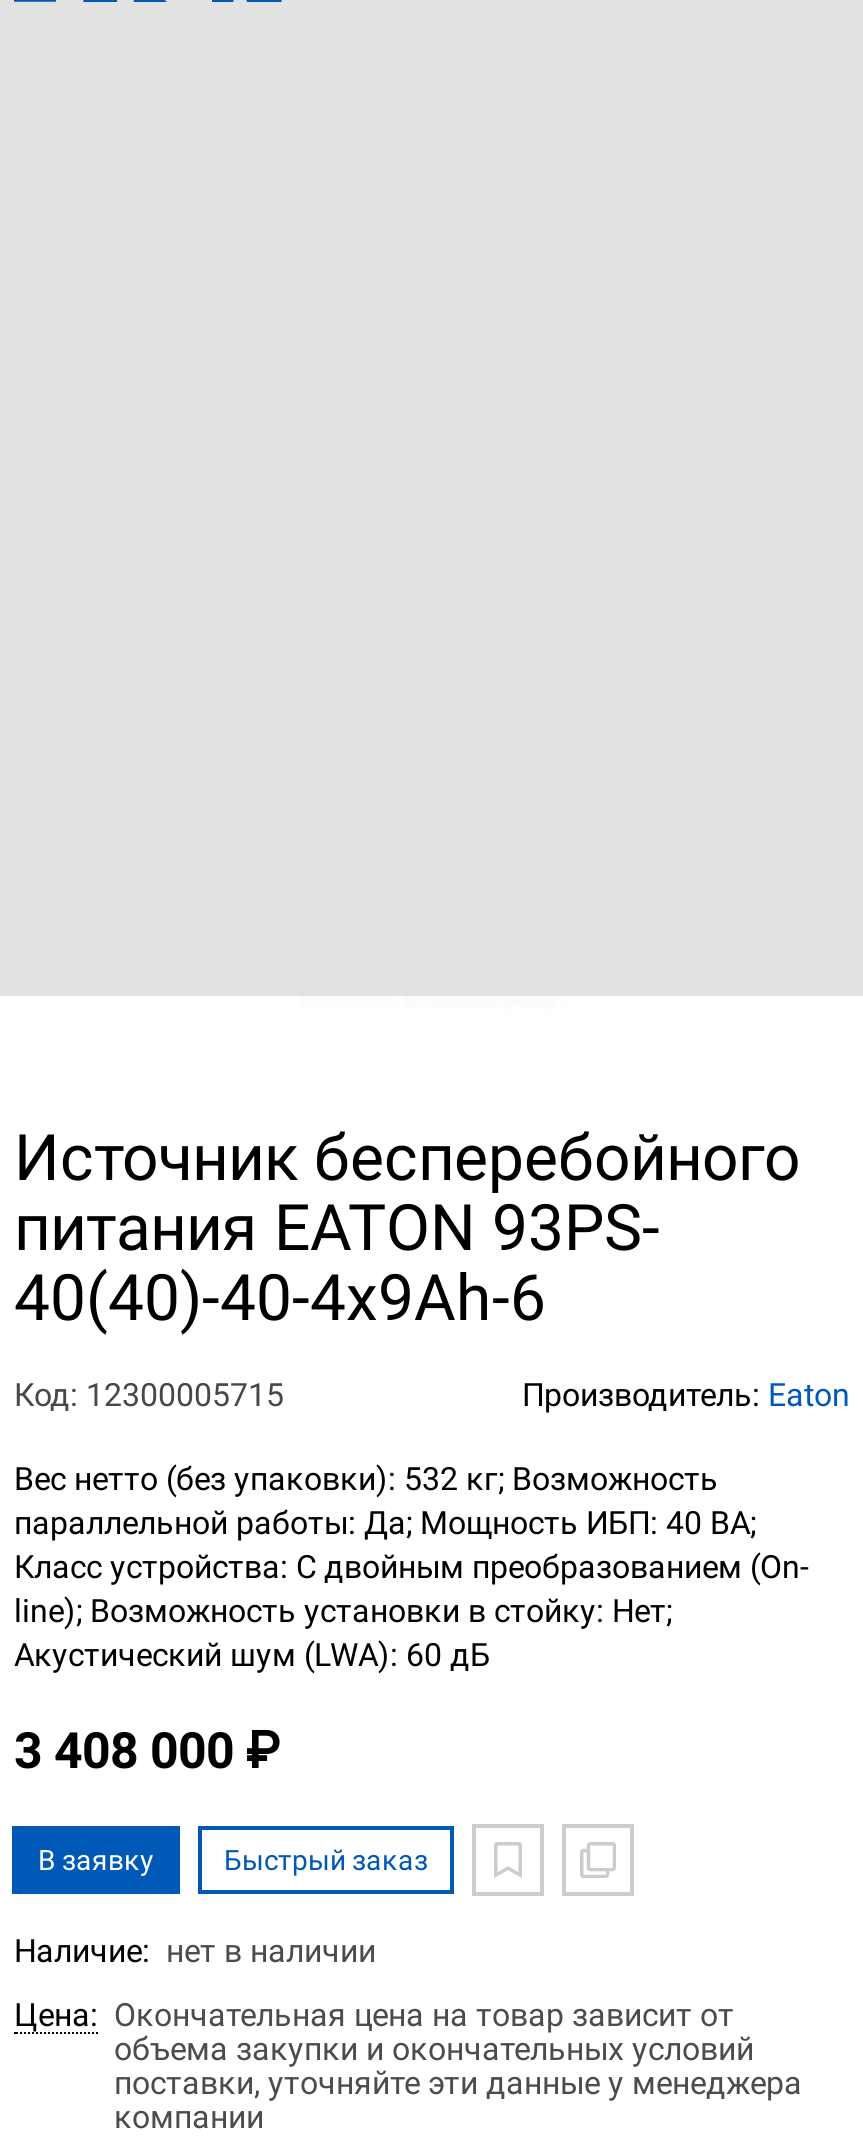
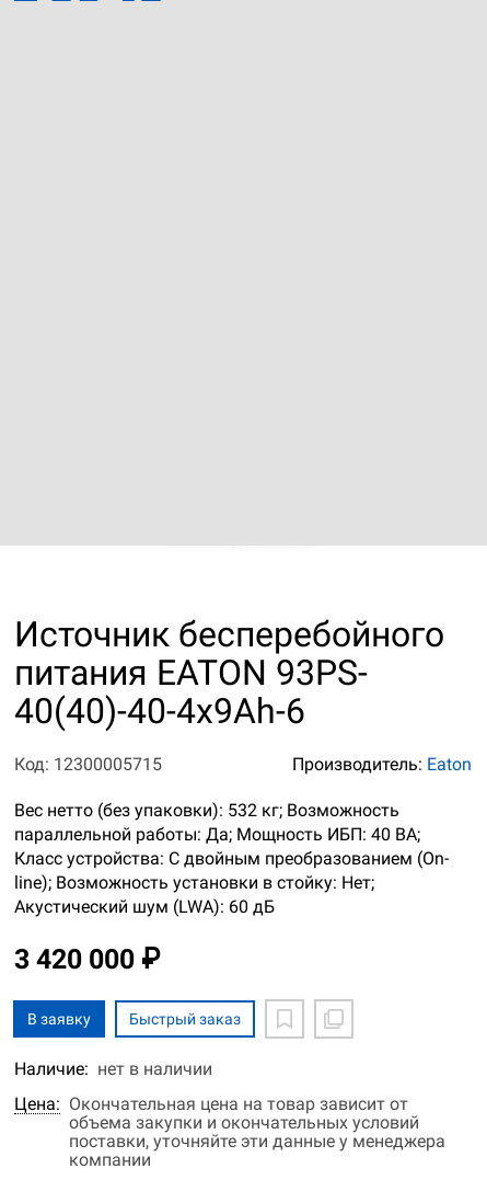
[14,1722,280,1780] 3 408 000 ₽ -> [14,943,160,975] 3 420 000 ₽

